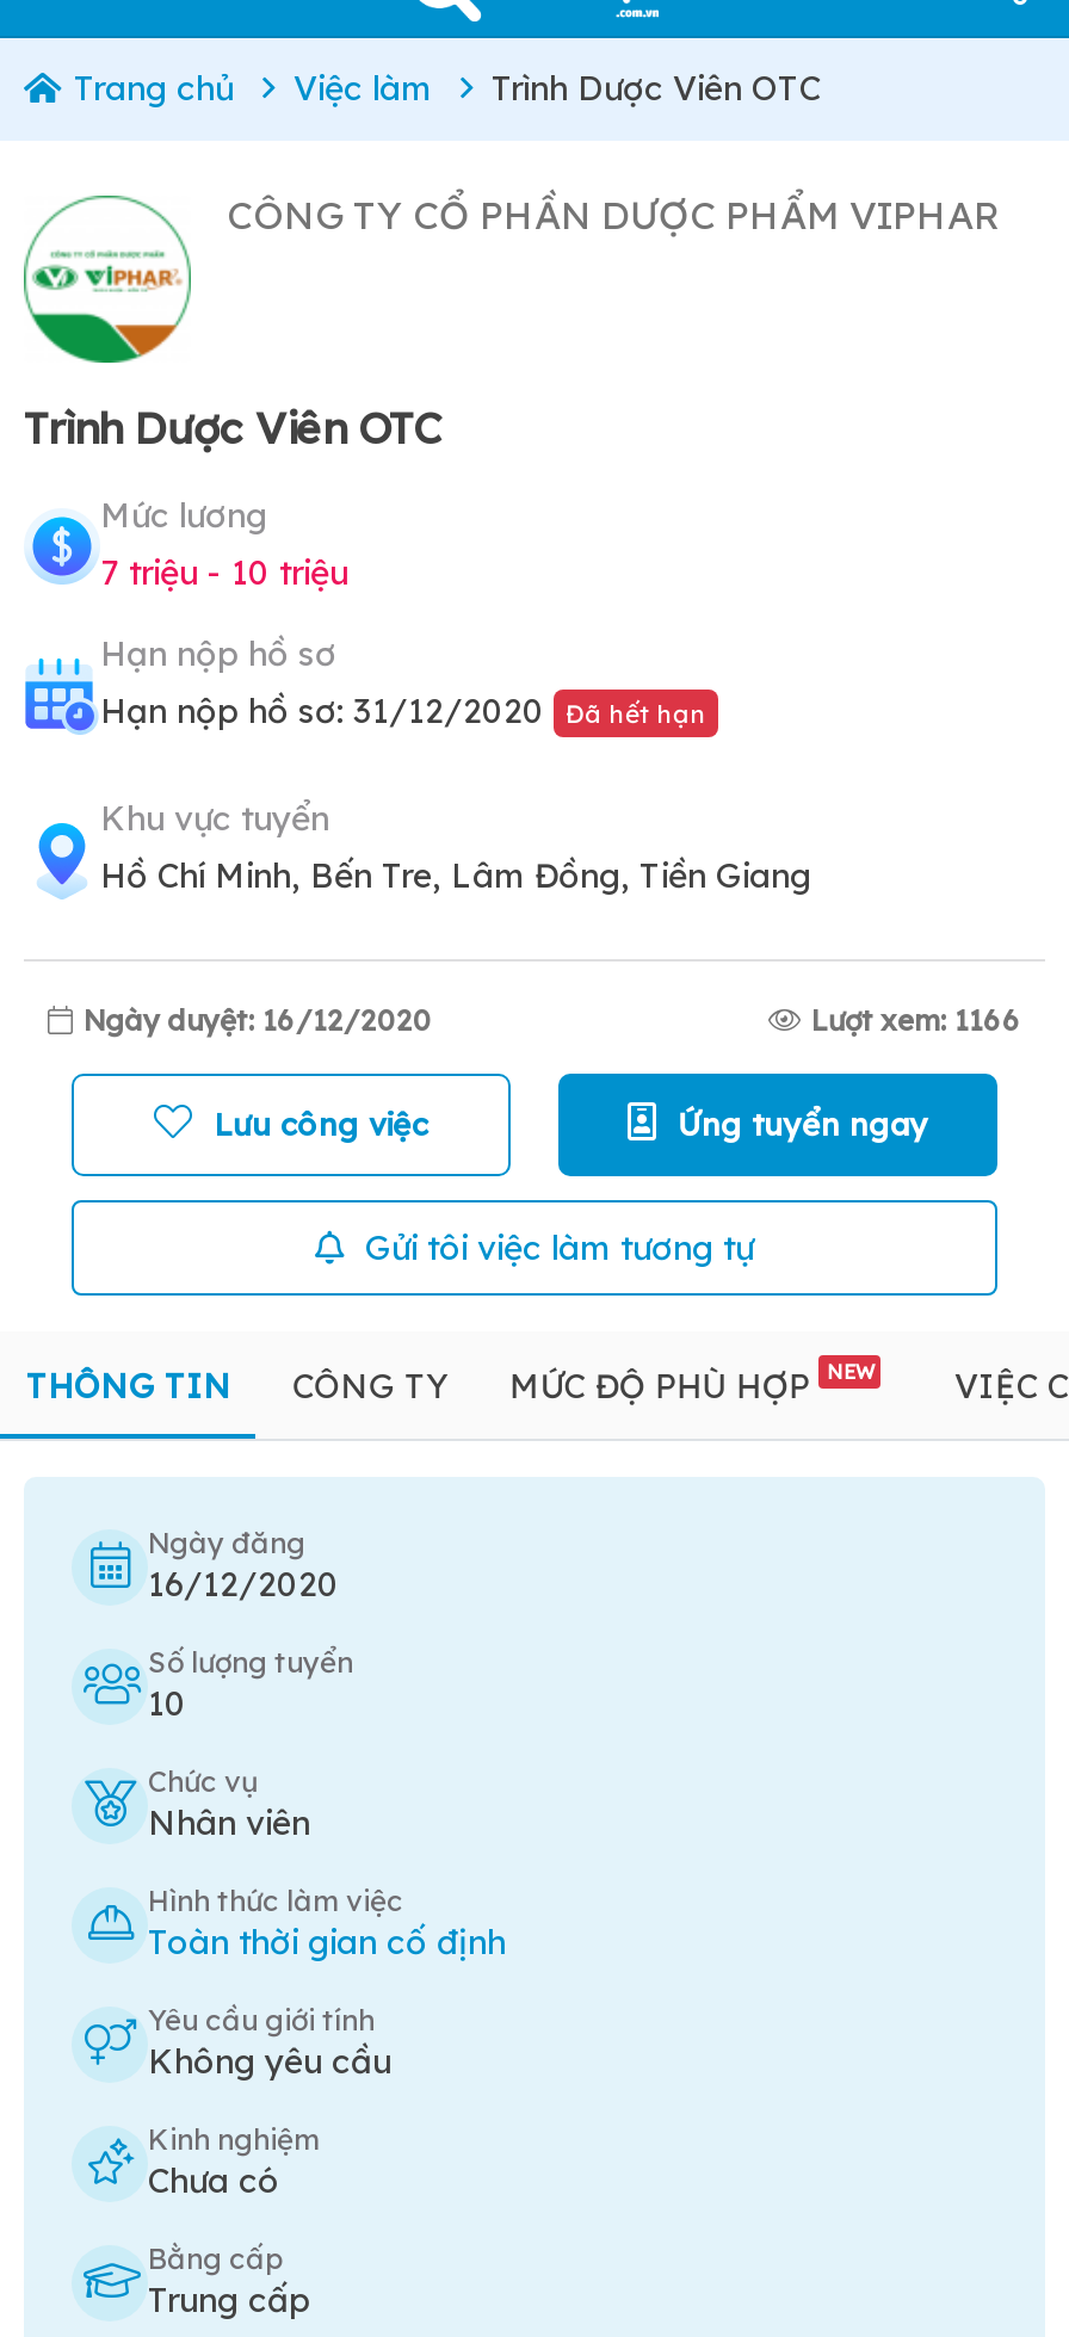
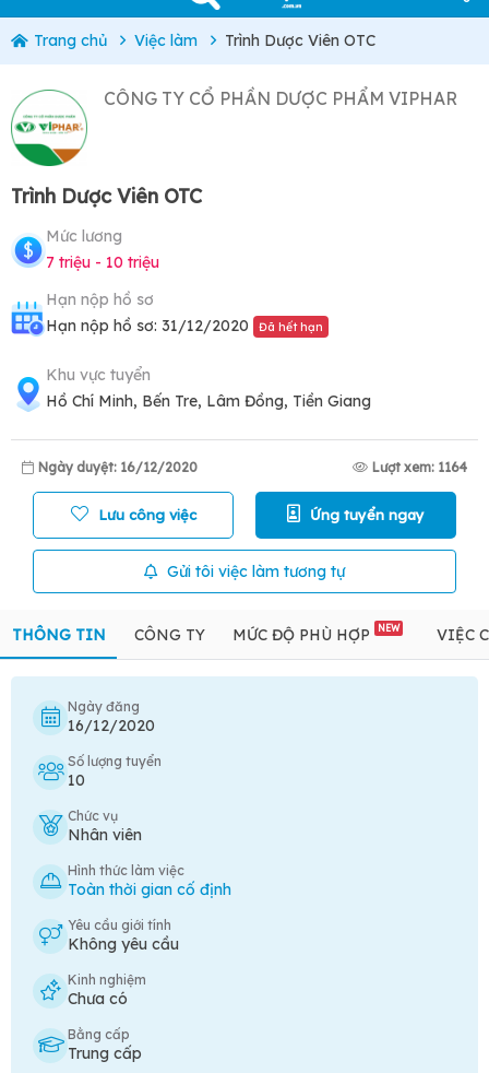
[811,1002,1021,1038] Lượt xem: 1166 -> [372,459,467,475] Lượt xem: 1164

